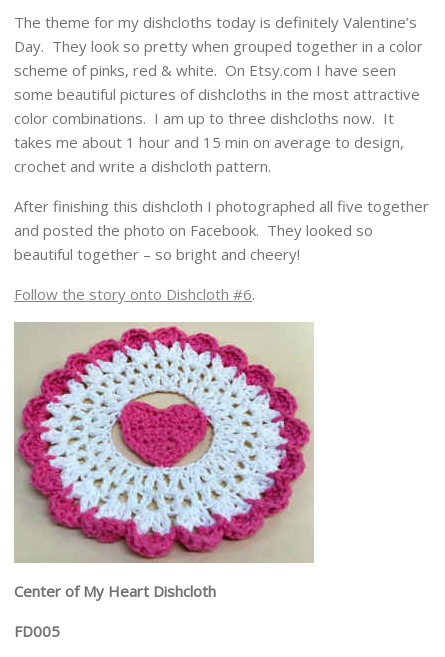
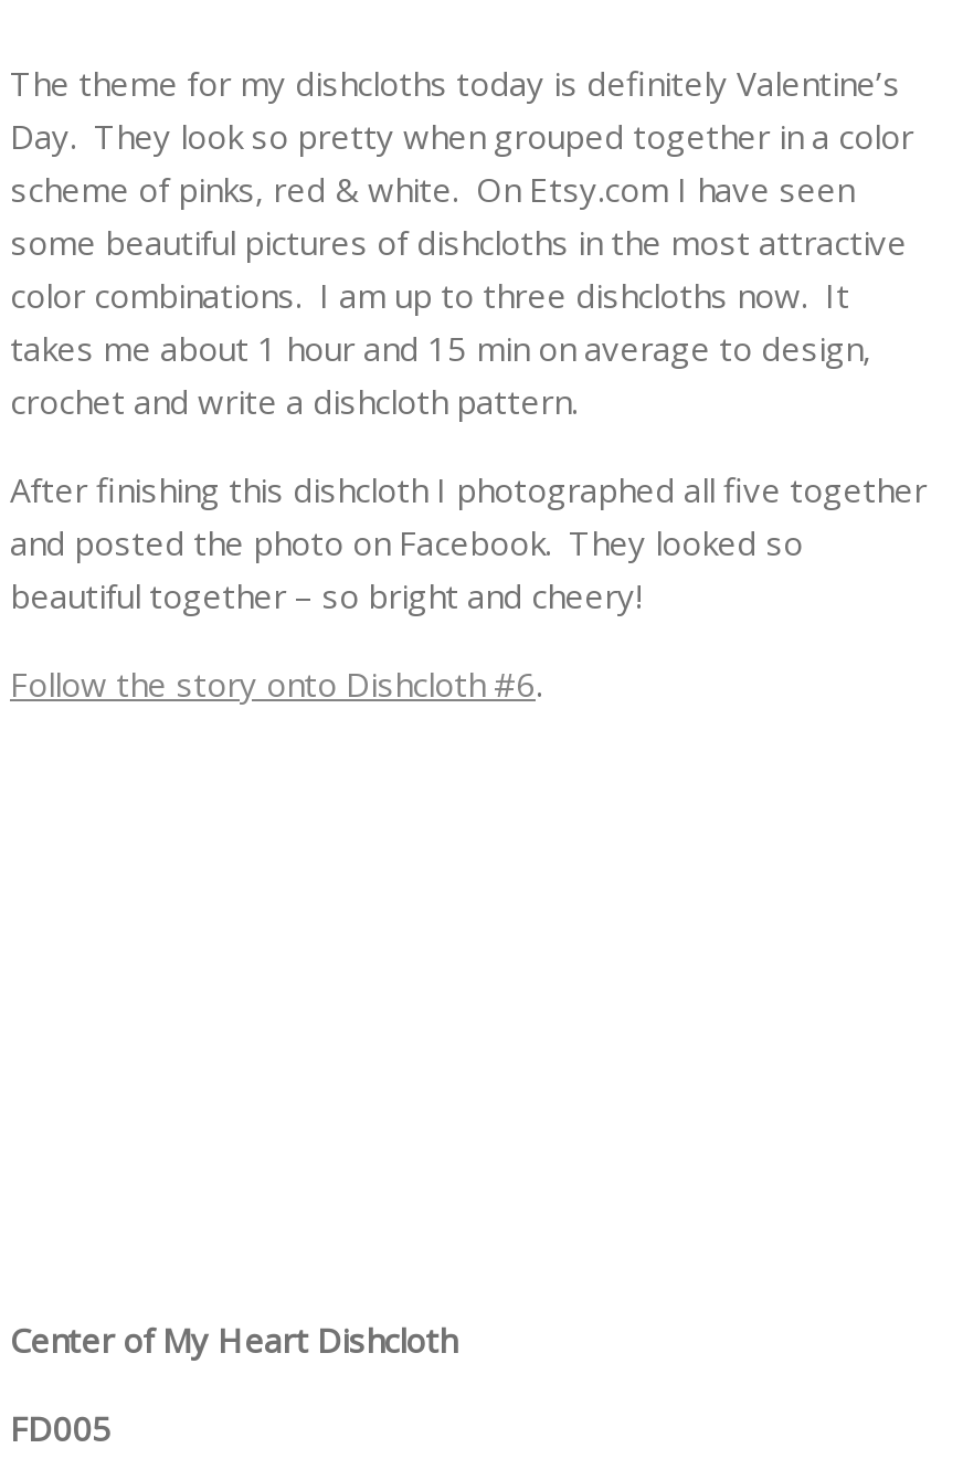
[13,322,314,564] [image] -> none

